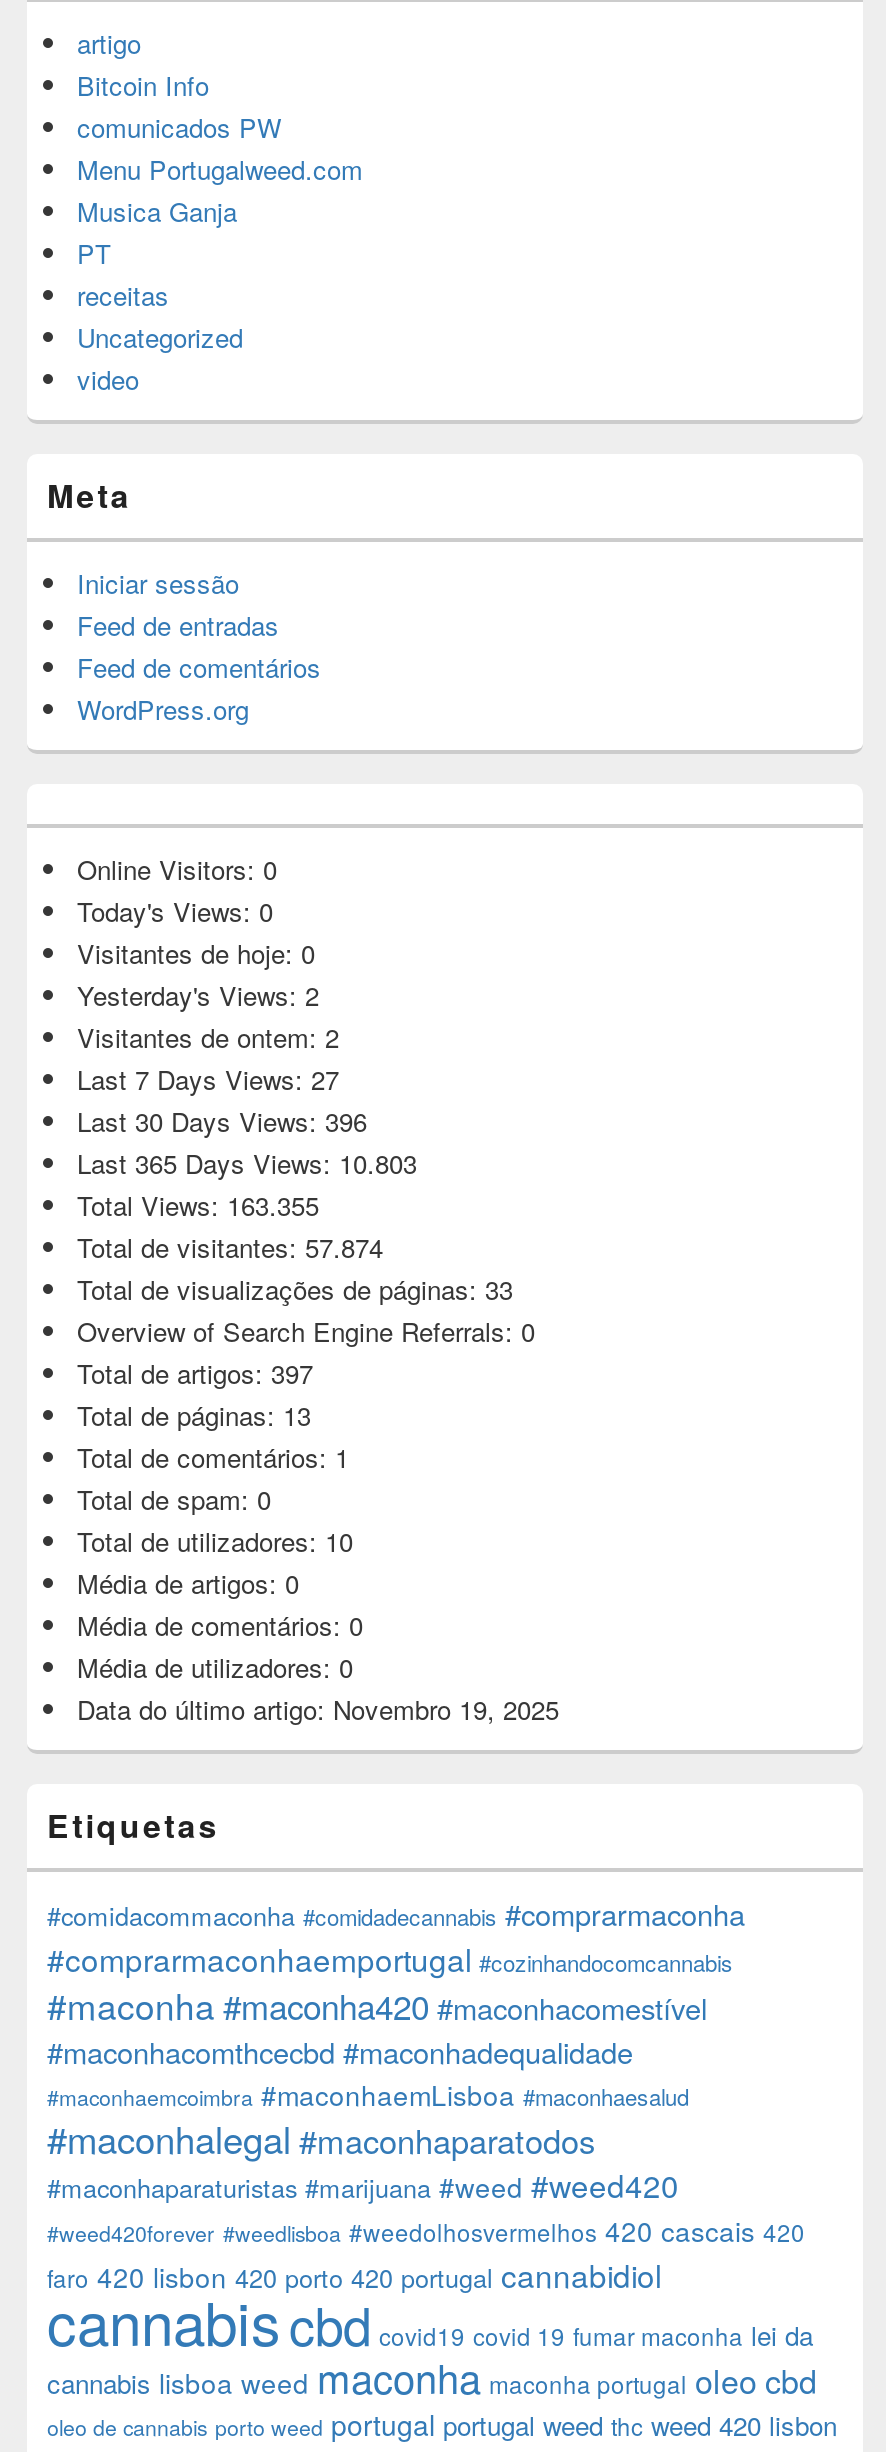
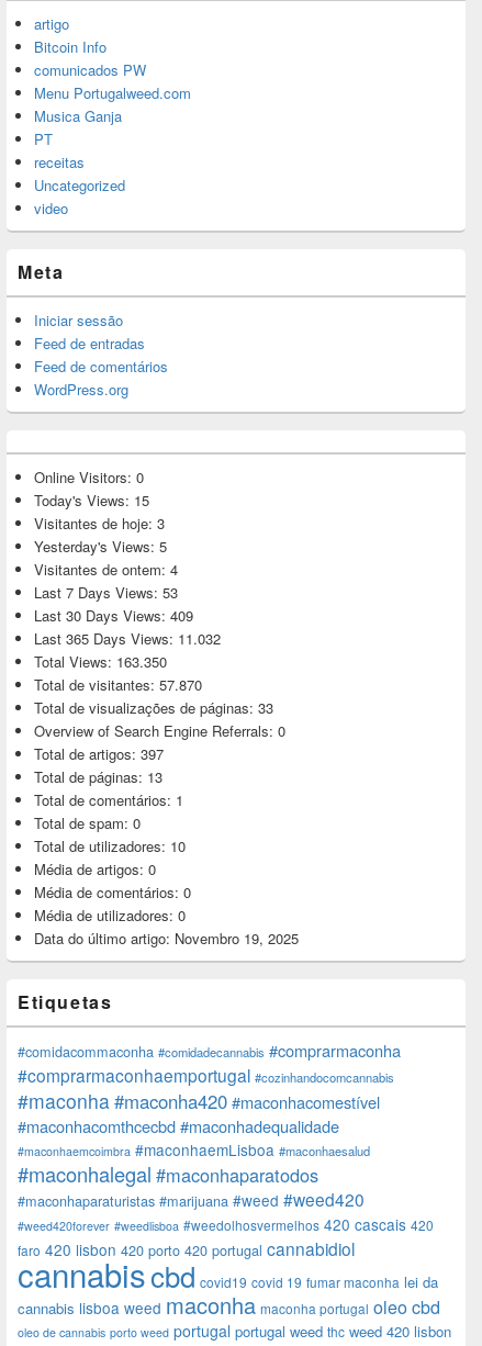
[77,892,273,930] Today's Views: 0 -> [34,490,149,511] Today's Views: 15
[77,934,315,972] Visitantes de hoje: 0 -> [34,513,165,534] Visitantes de hoje: 3
[77,976,319,1014] Yesterday's Views: 2 -> [34,536,167,557] Yesterday's Views: 5
[77,1018,339,1056] Visitantes de ontem: 2 -> [34,559,178,580] Visitantes de ontem: 4
[77,1060,339,1098] Last 7 Days Views: 27 -> [34,582,178,603] Last 7 Days Views: 53
[77,1102,367,1140] Last 30 Days Views: 396 -> [34,605,193,626] Last 30 Days Views: 409
[77,1144,417,1182] Last 365 Days Views: 10.803 -> [34,628,221,649] Last 365 Days Views: 11.032
[77,1186,319,1224] Total Views: 163.355 -> [34,651,167,672] Total Views: 163.350
[77,1228,383,1266] Total de visitantes: 57.874 -> [34,674,202,695] Total de visitantes: 57.870

